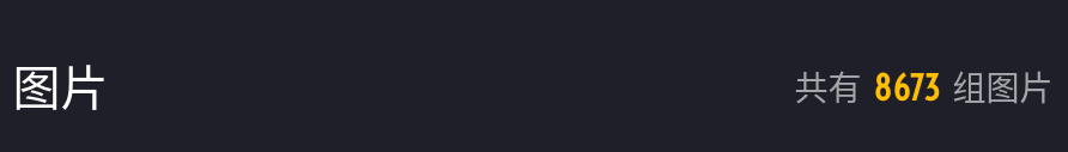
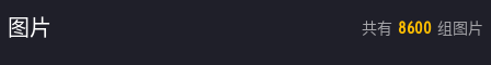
[795,64,1053,109] 共有 8673 组图片 -> [362,17,484,38] 共有 8600 组图片

